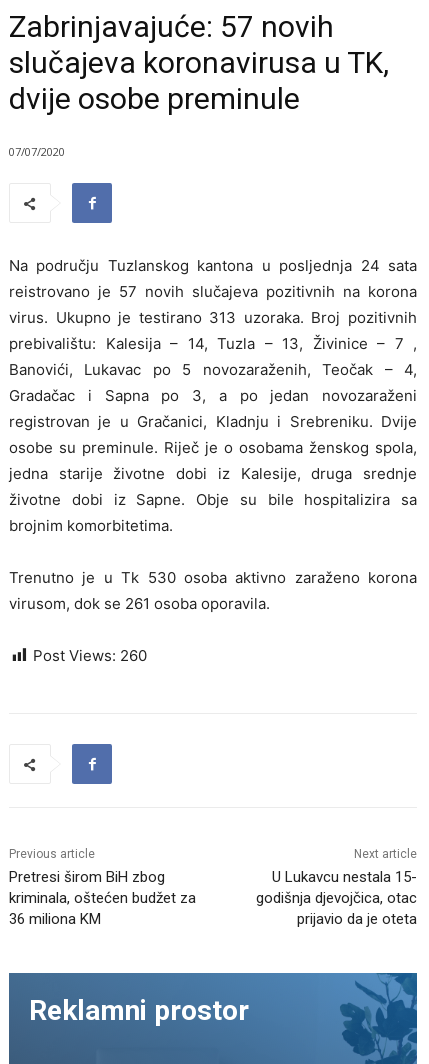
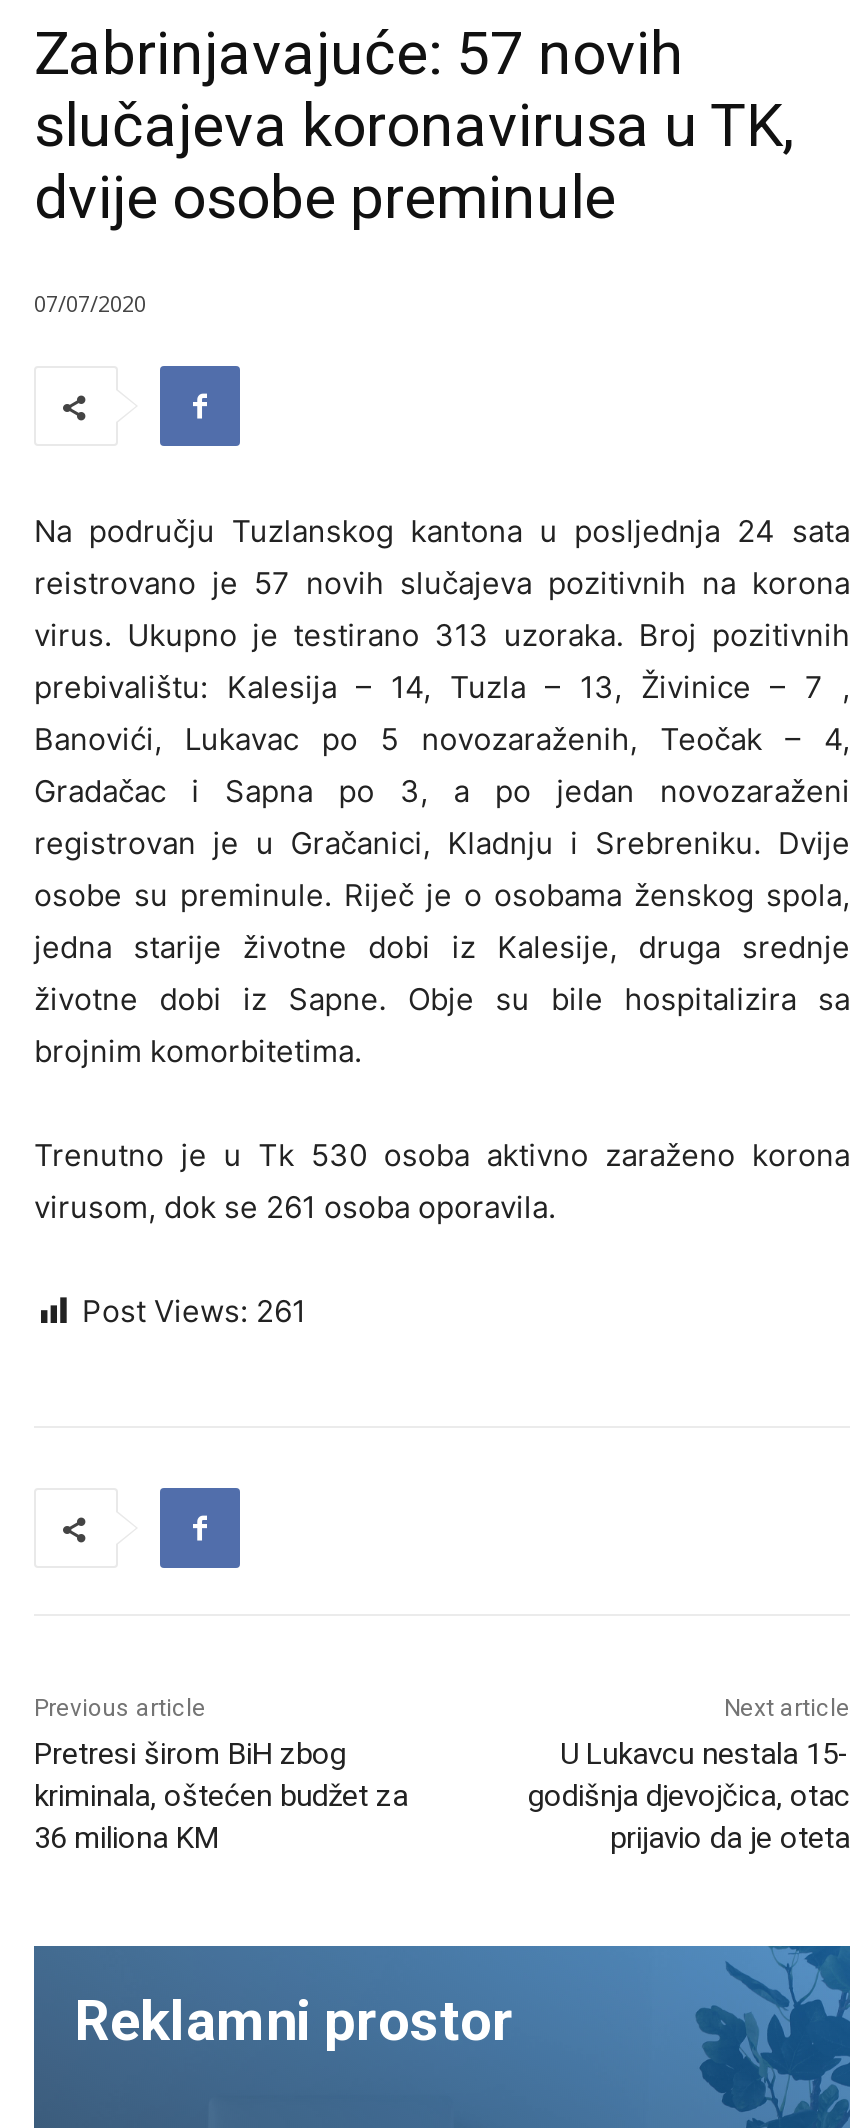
[33,646,147,665] Post Views: 260 -> [82,1292,306,1330] Post Views: 261

